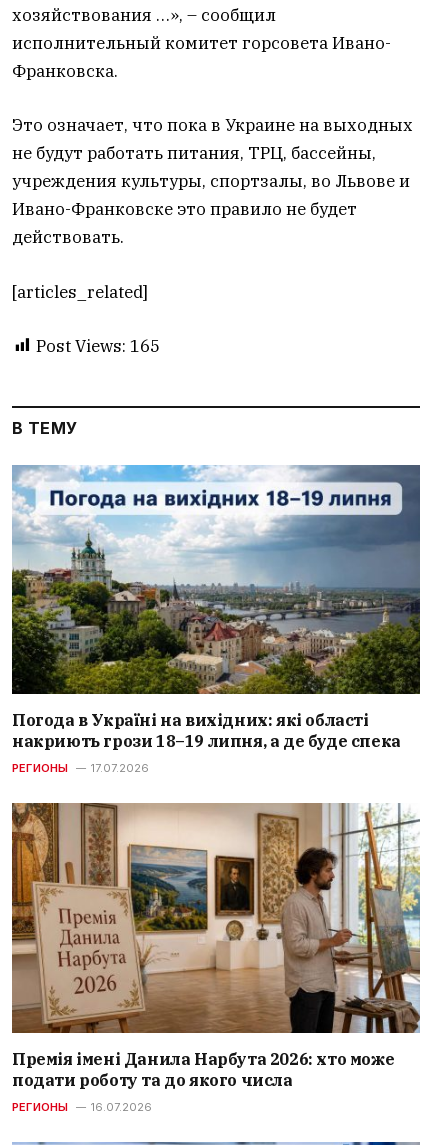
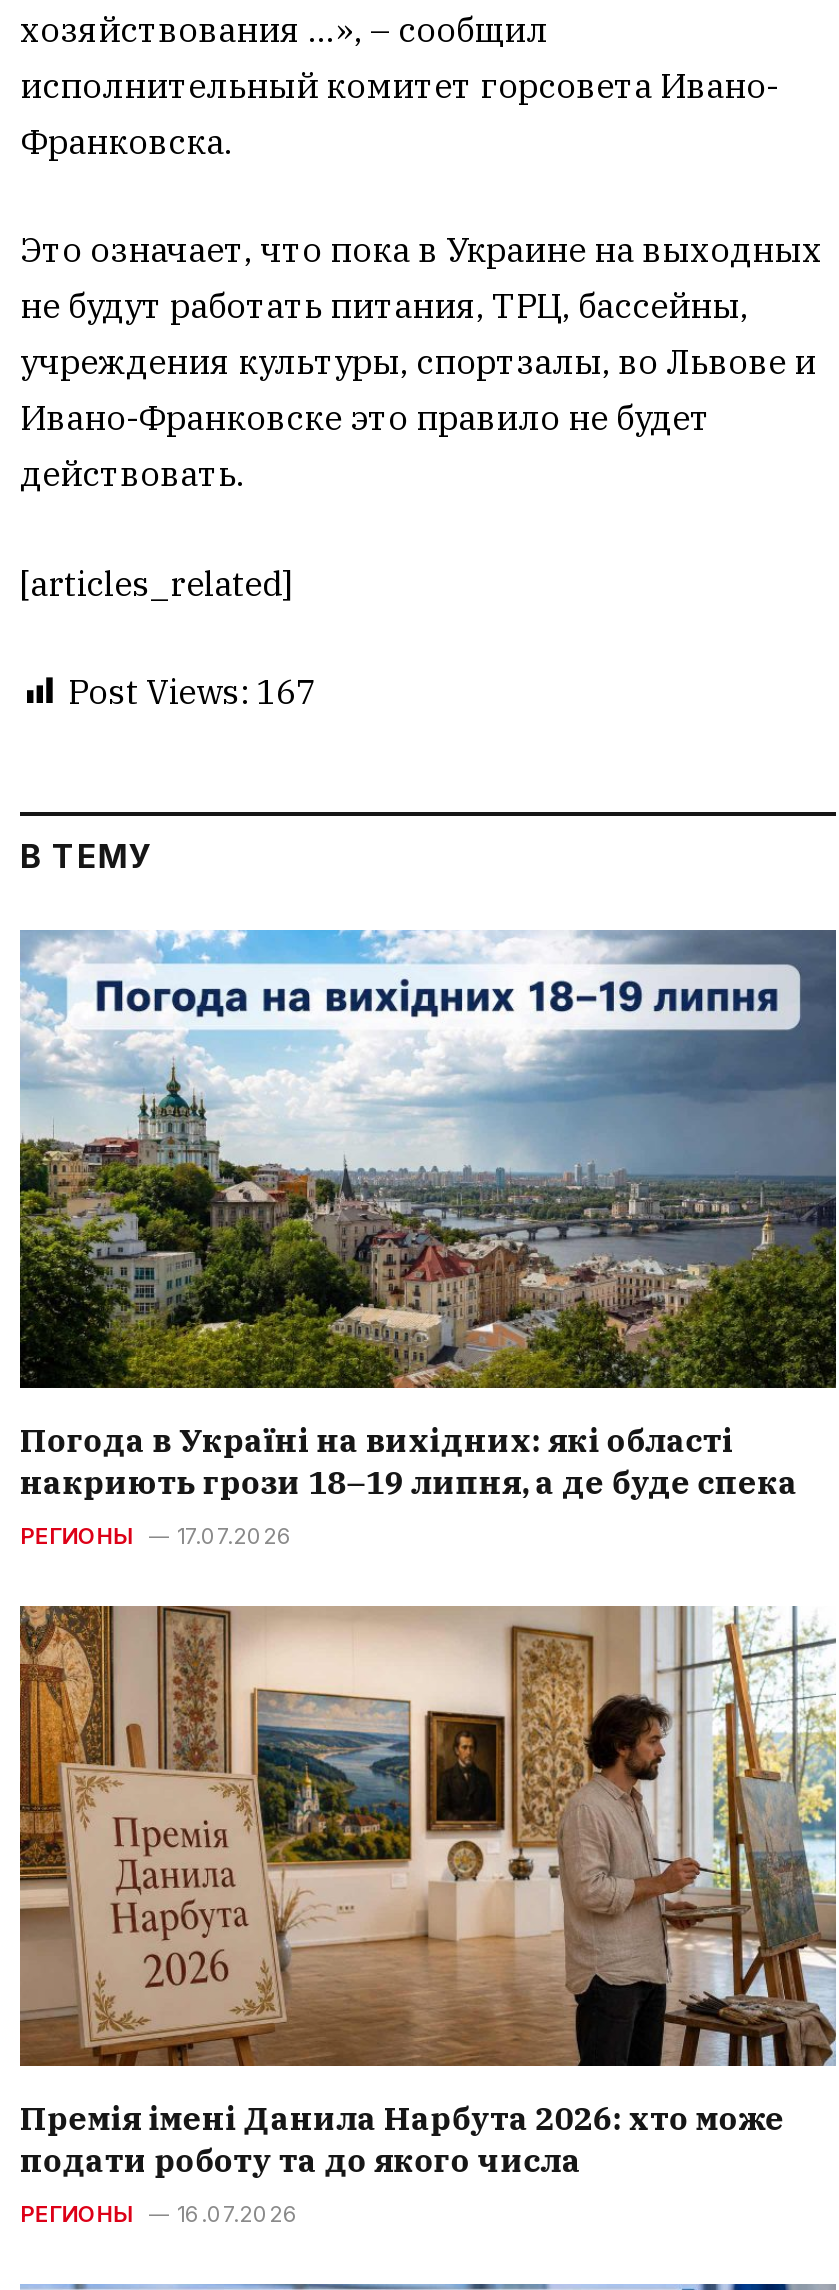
[36,335,160,357] Post Views: 165 -> [68,669,316,713] Post Views: 167

